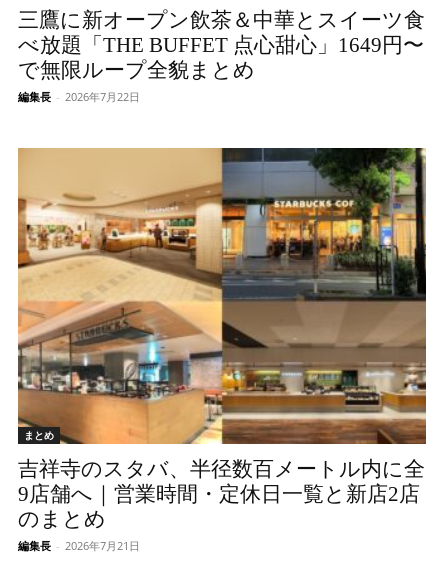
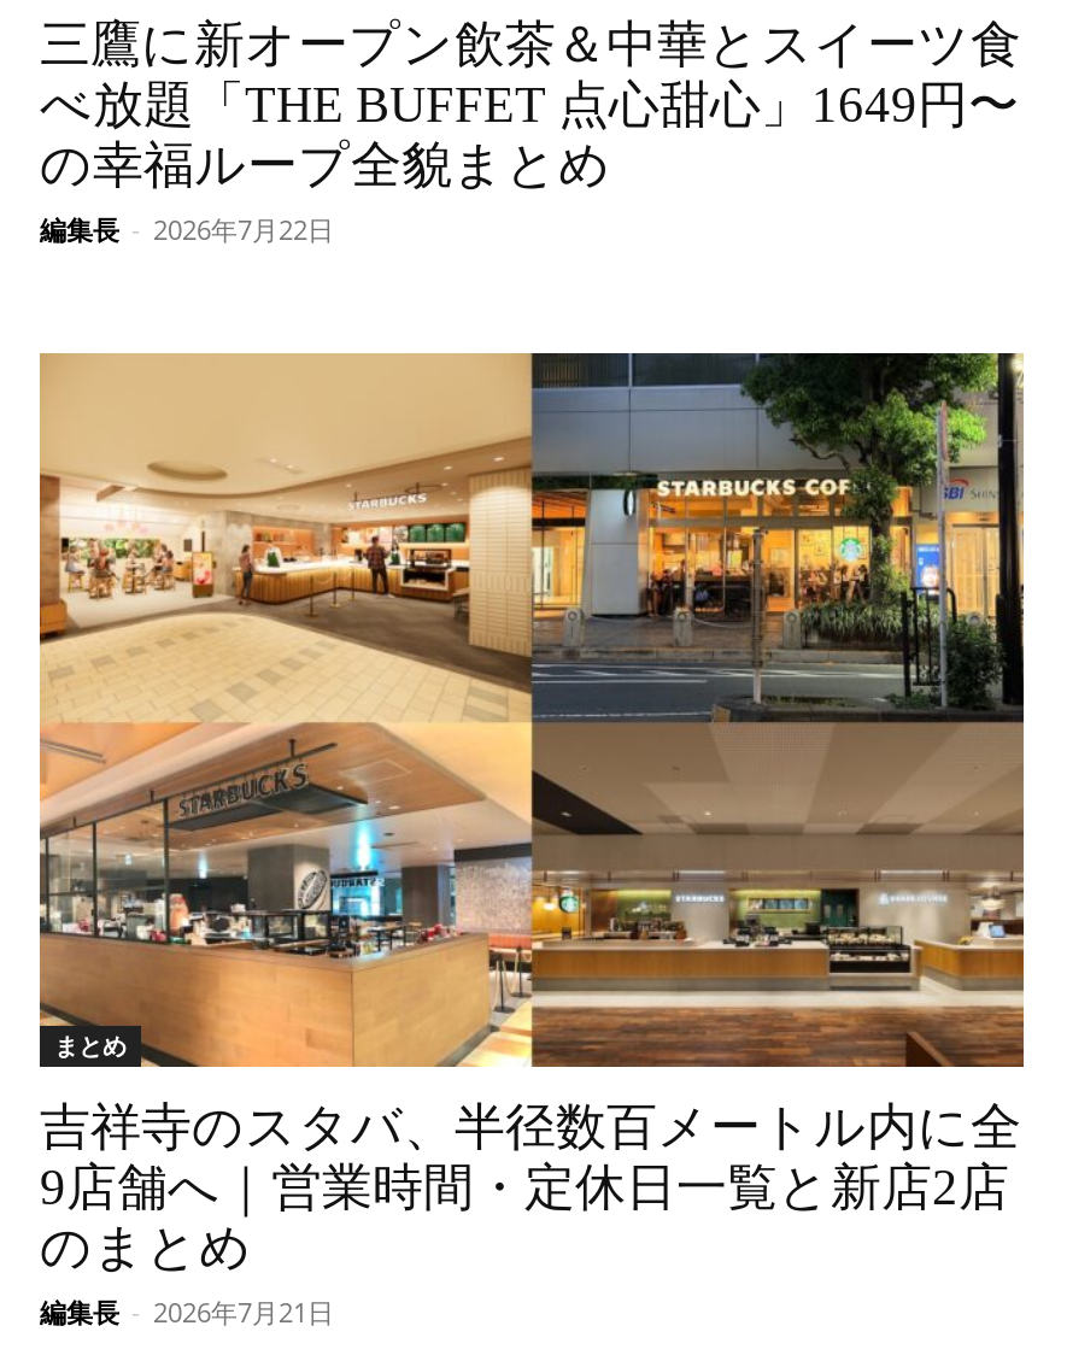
[18,58,255,82] で無限ループ全貌まとめ -> [40,136,611,194] の幸福ループ全貌まとめ

